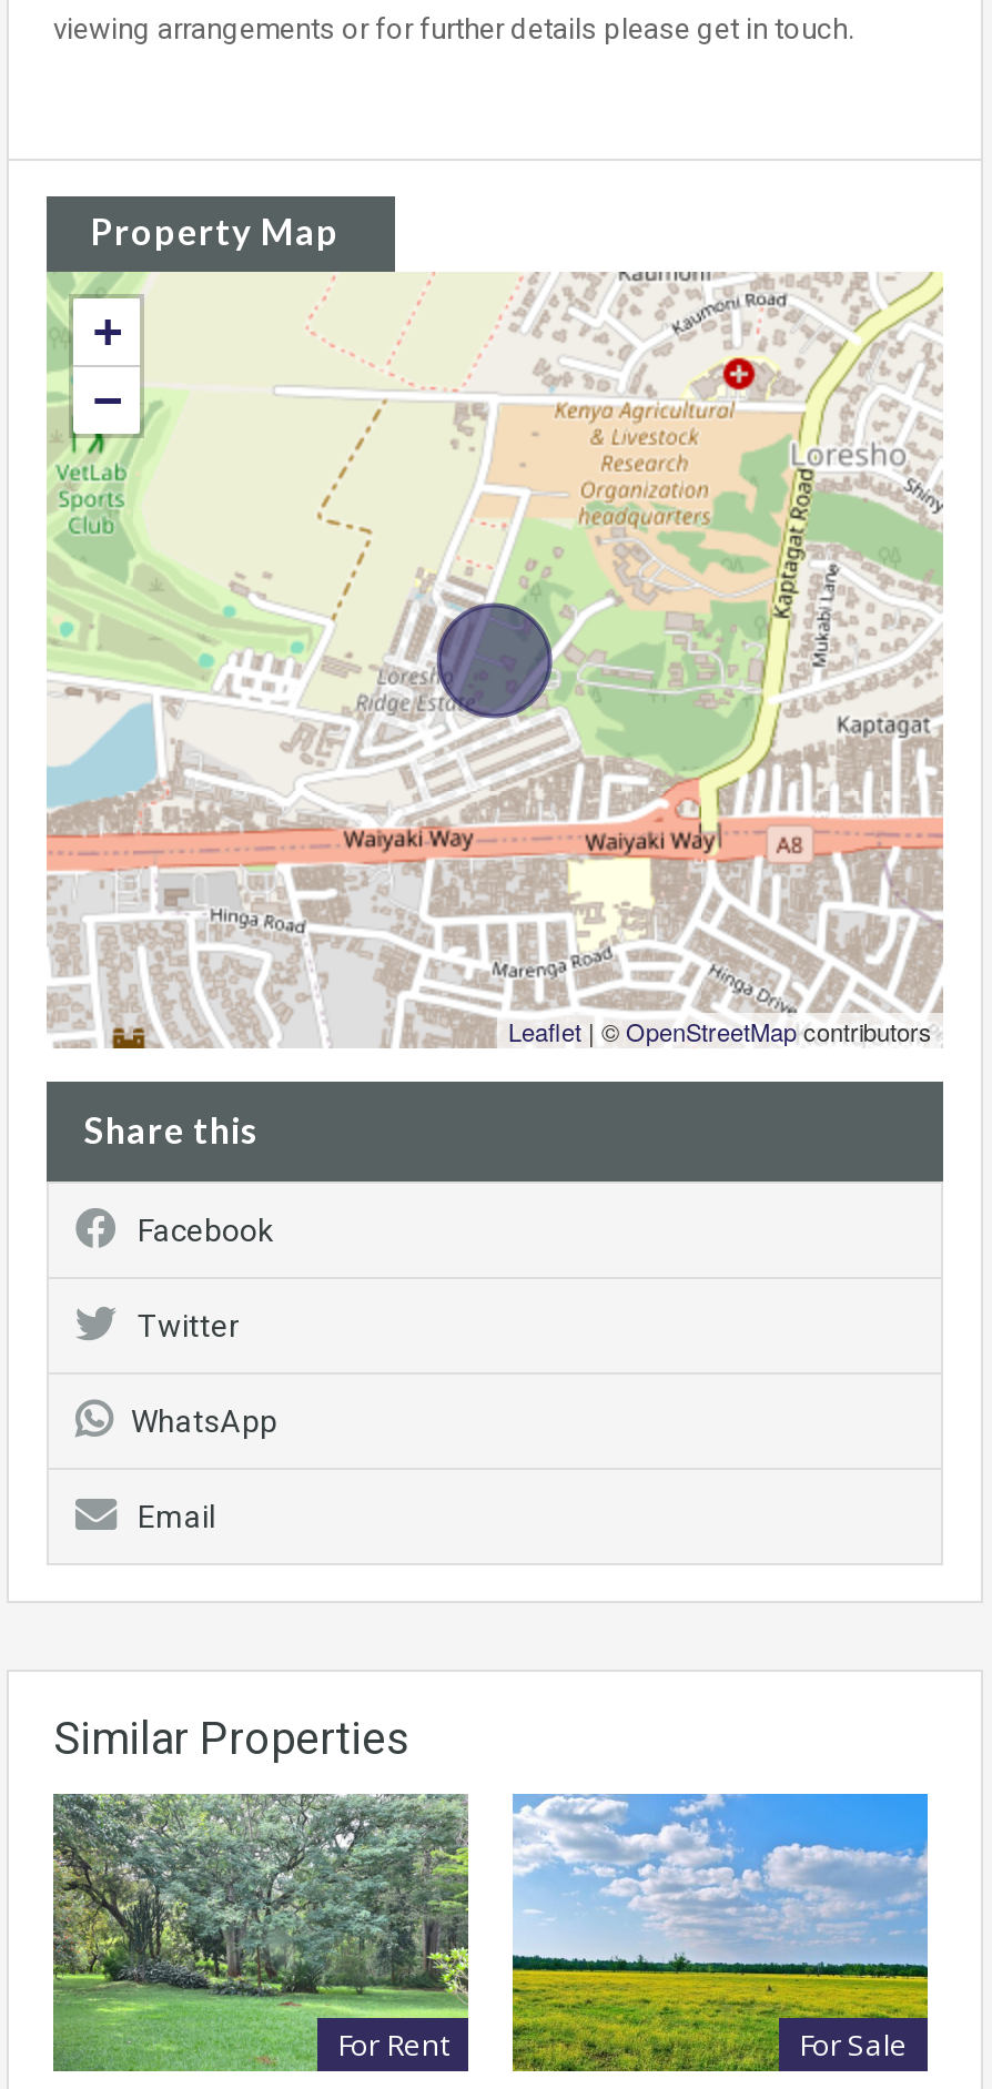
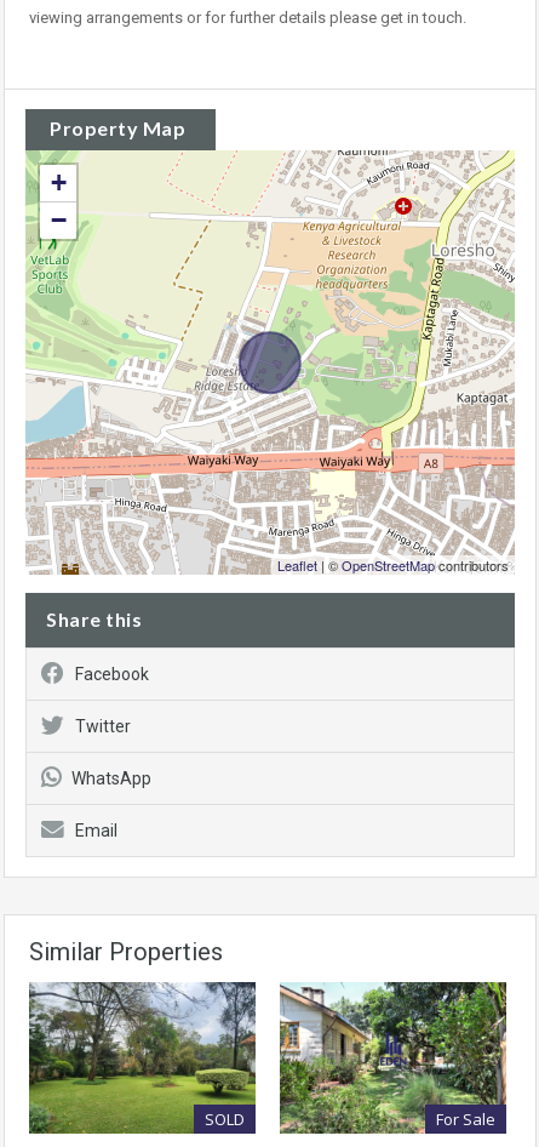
[51,1793,470,2072] [image] | For Rent -> [28,982,257,1135] [image] | SOLD
[510,1791,930,2075] [image] -> [279,981,508,1135] [image]

